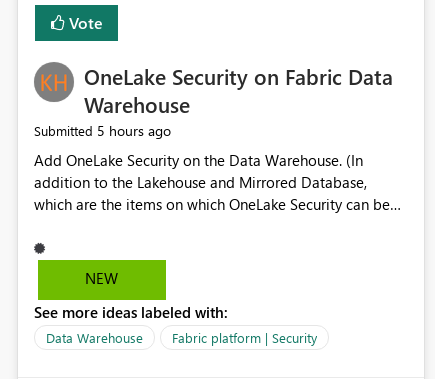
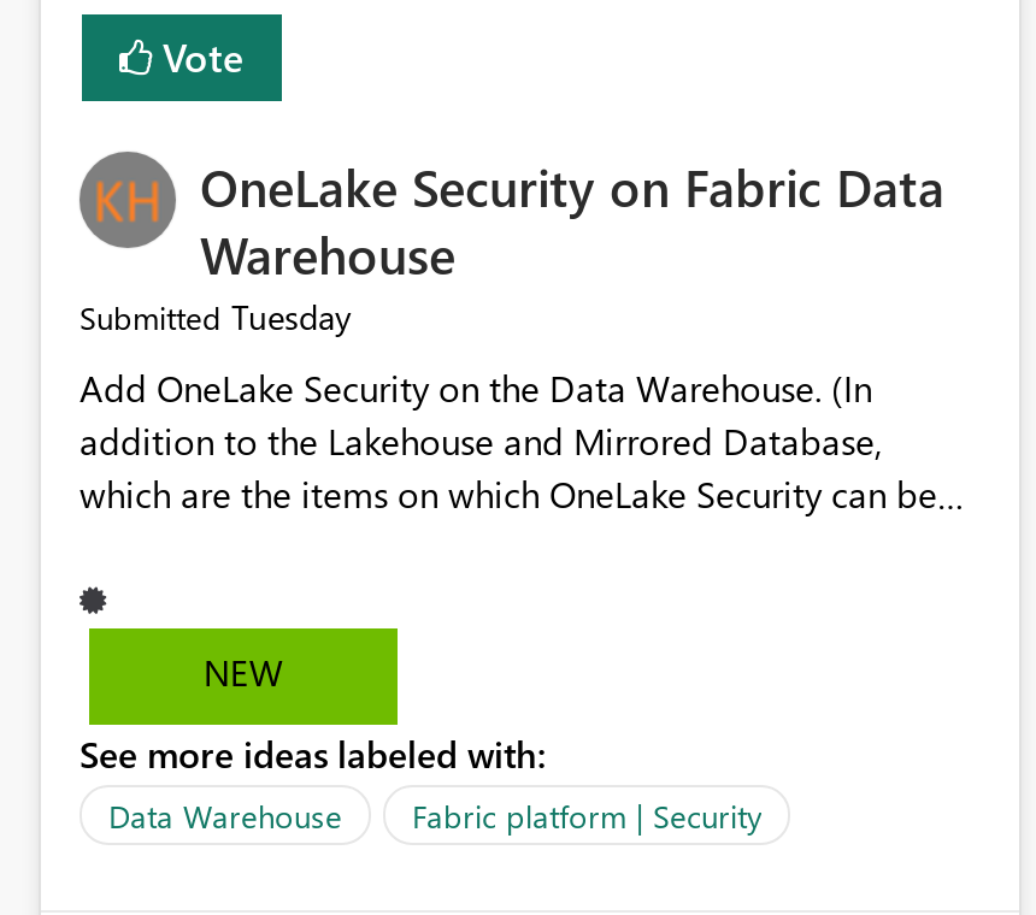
[34,121,171,140] Submitted 5 hours ago -> [80,295,352,340] Submitted Tuesday

